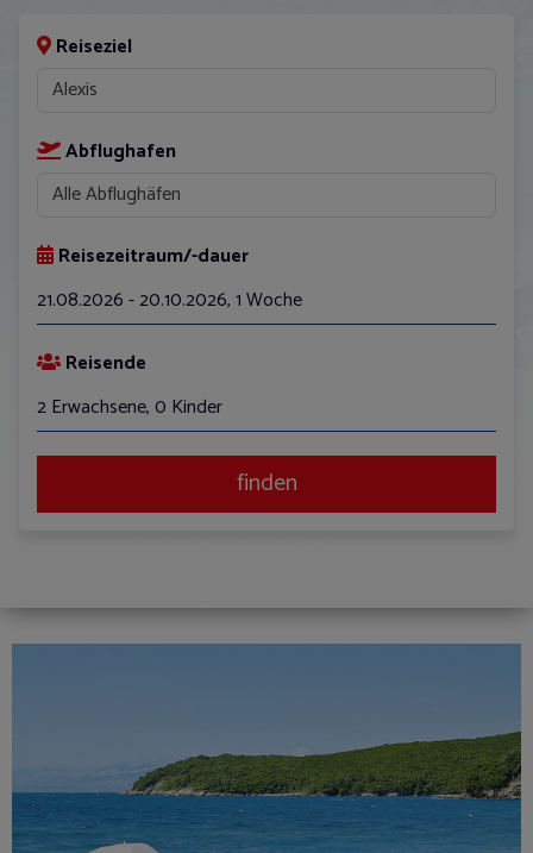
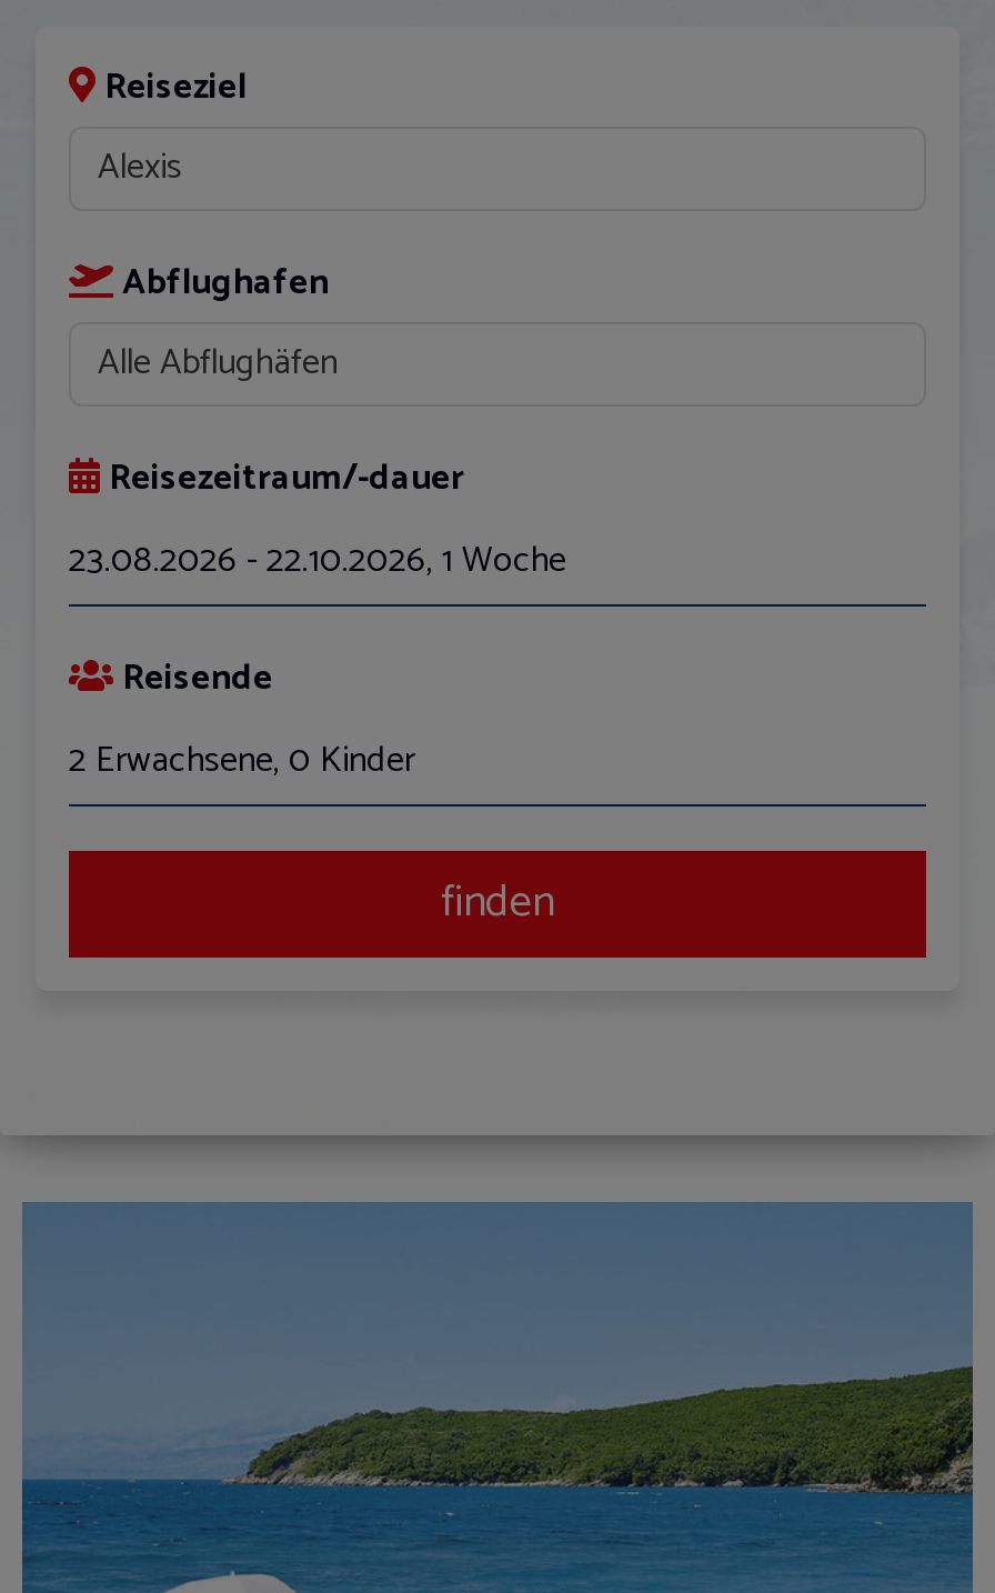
[37,284,302,316] 21.08.2026 - 20.10.2026, 1 Woche -> [69,530,566,590] 23.08.2026 - 22.10.2026, 1 Woche

